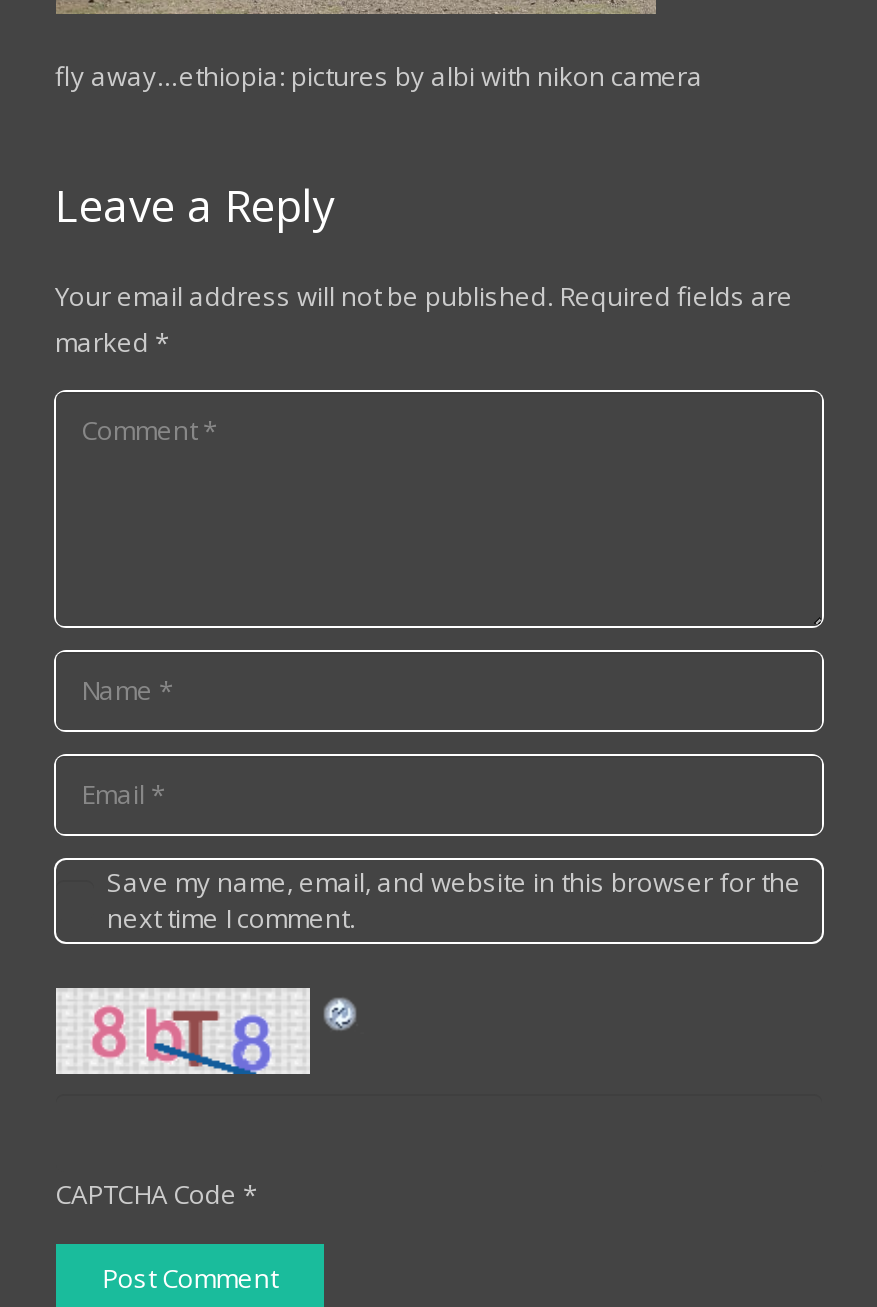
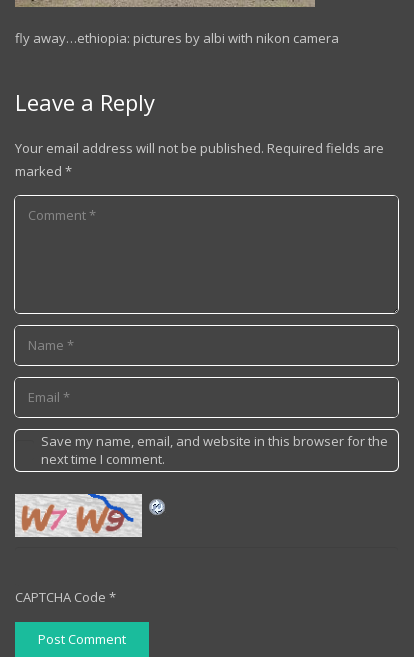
[68,986,300,1076] [image] -> [19,493,137,538] [image]

